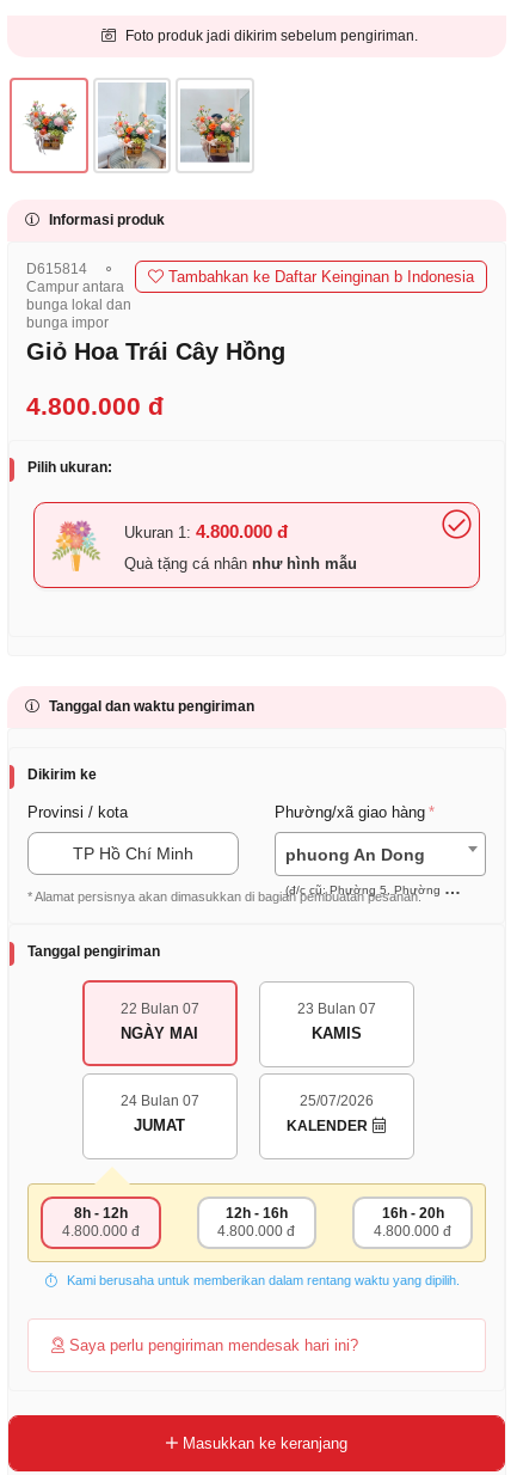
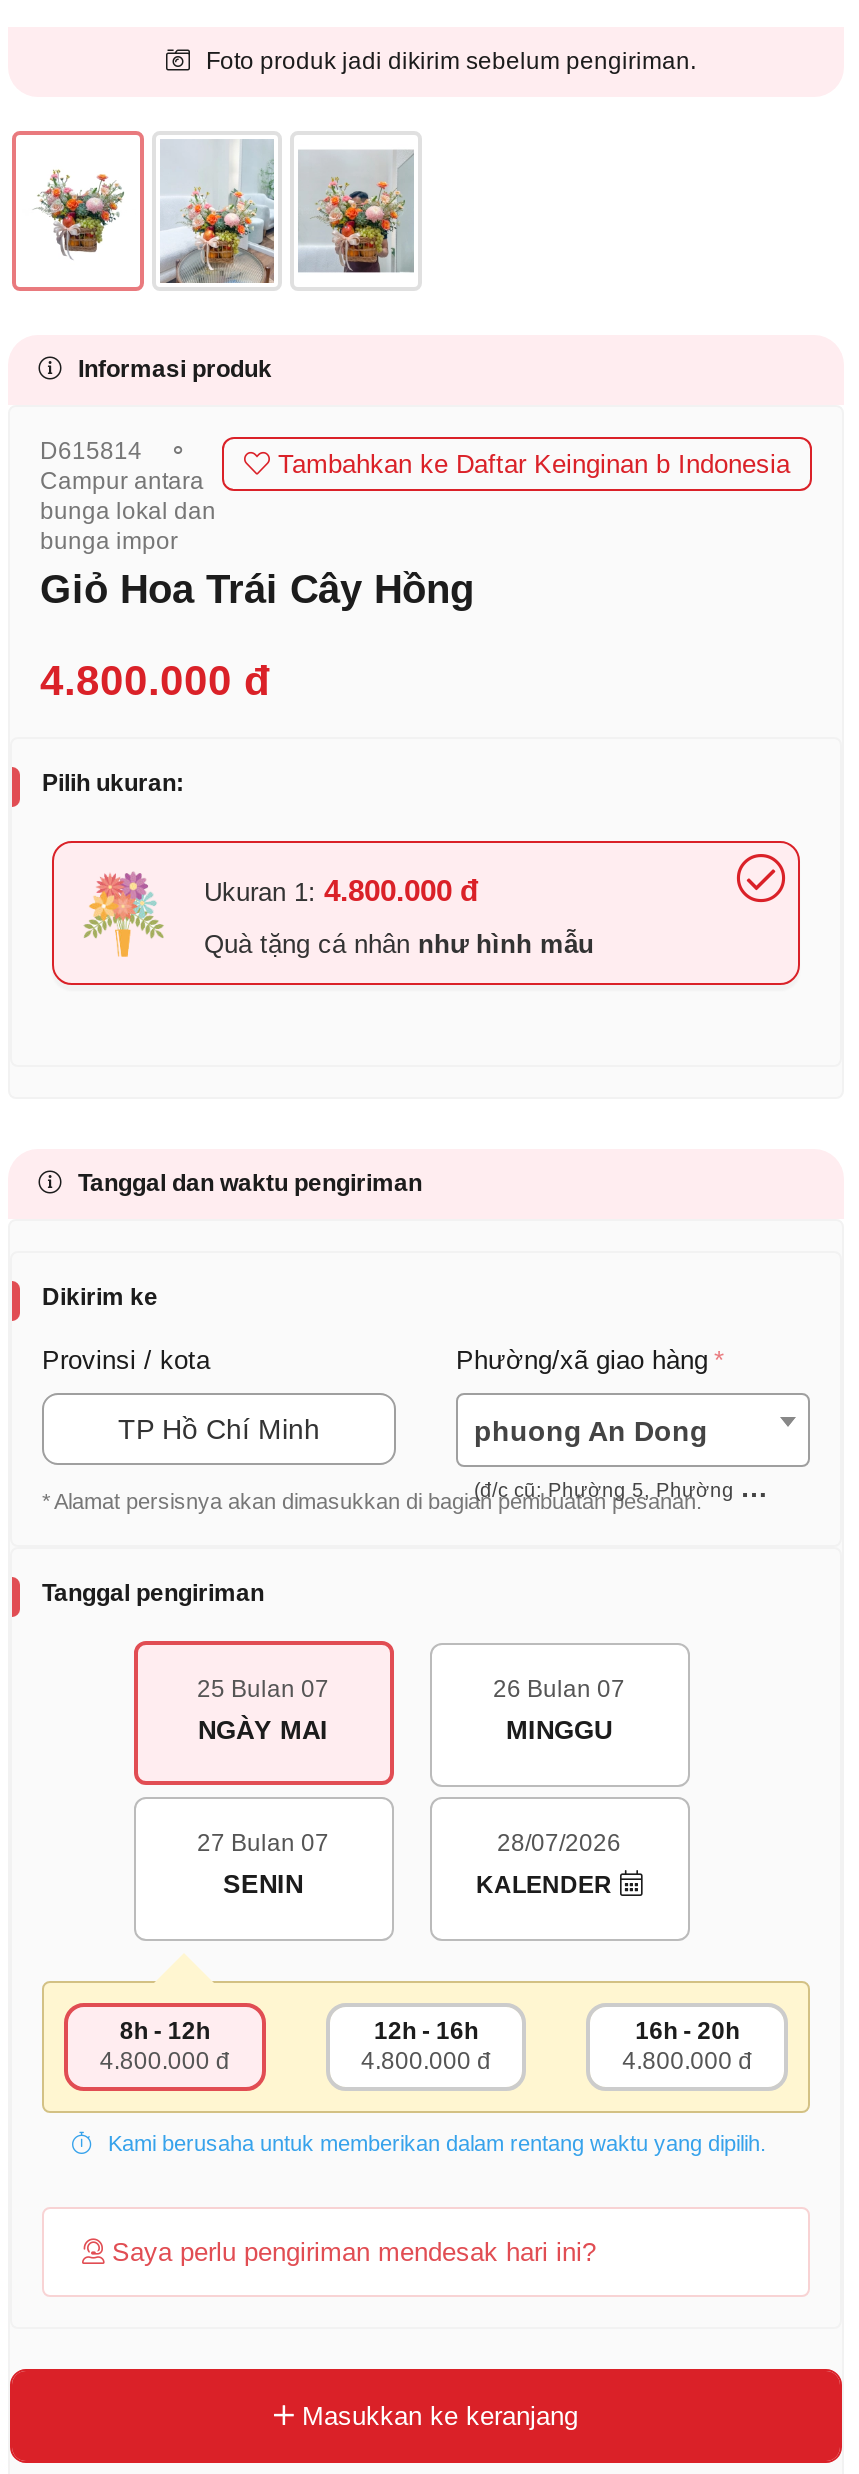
[120,1000,199,1017] 22 Bulan 07 -> [197,1674,329,1702] 25 Bulan 07
[297,1000,376,1042] 23 Bulan 07 | KAMIS -> [493,1674,625,1744] 26 Bulan 07 | MINGGU
[120,1092,199,1134] 24 Bulan 07 | JUMAT -> [197,1828,329,1898] 27 Bulan 07 | SENIN
[299,1092,373,1109] 25/07/2026 -> [497,1828,621,1856] 28/07/2026

